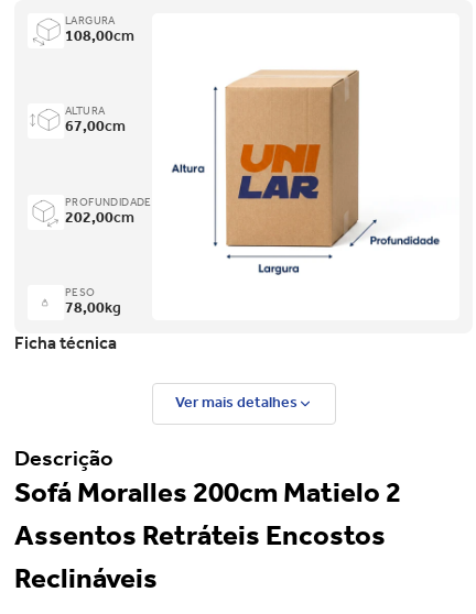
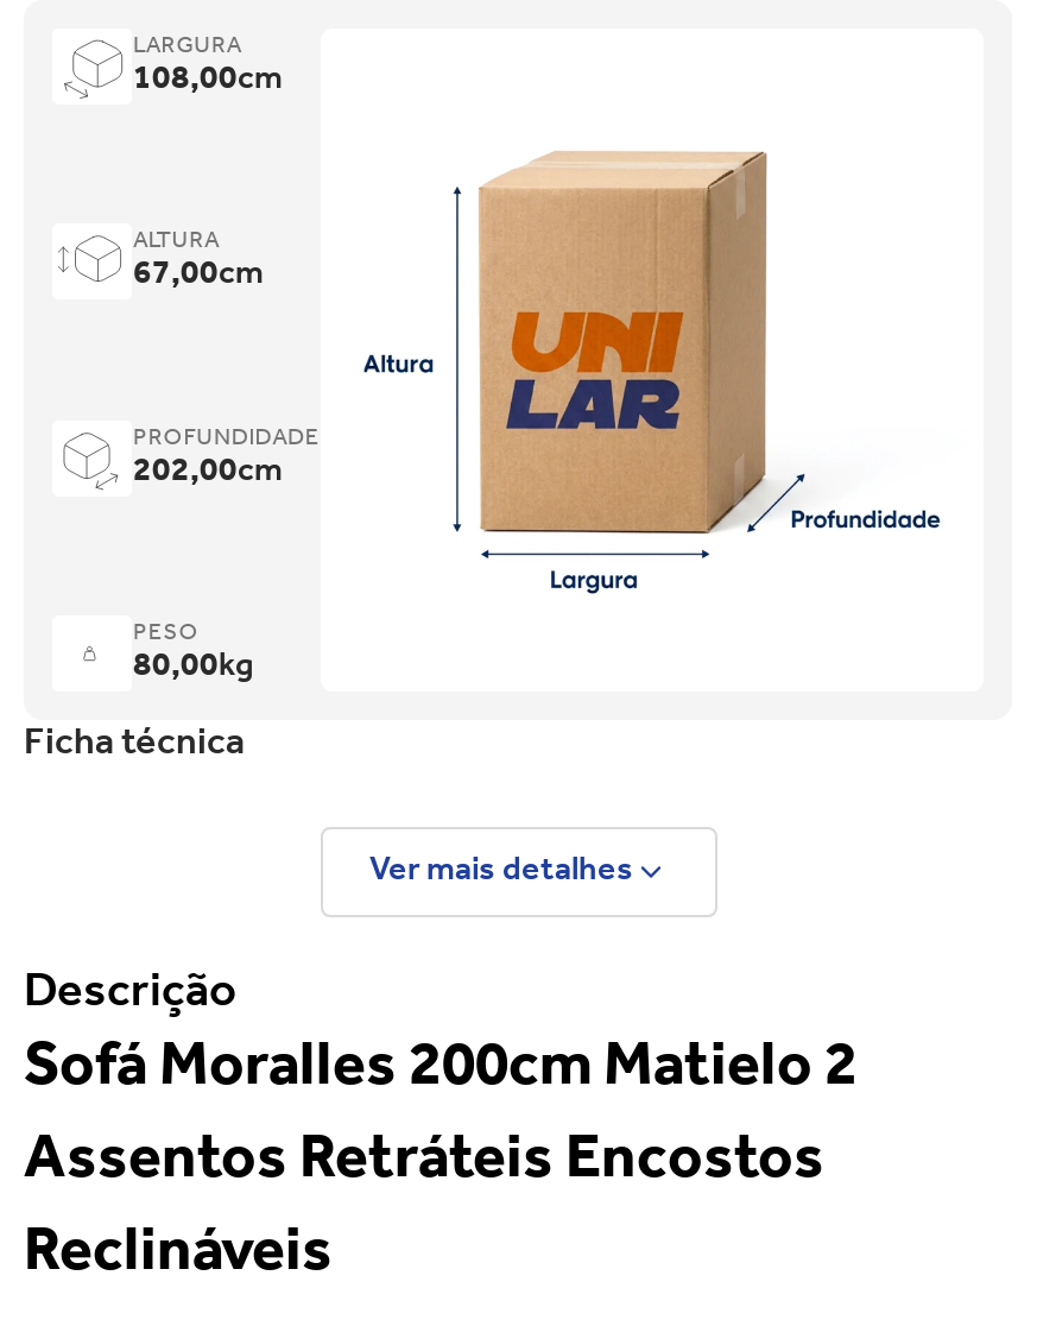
[65,294,121,324] 78,00kg -> [133,635,254,699] 80,00kg

